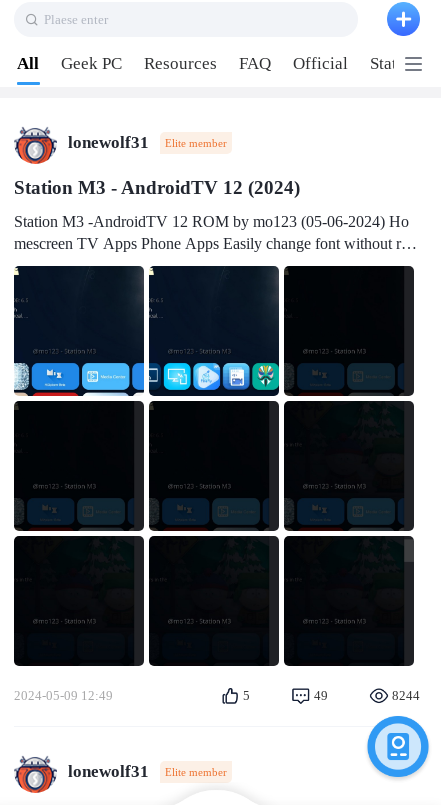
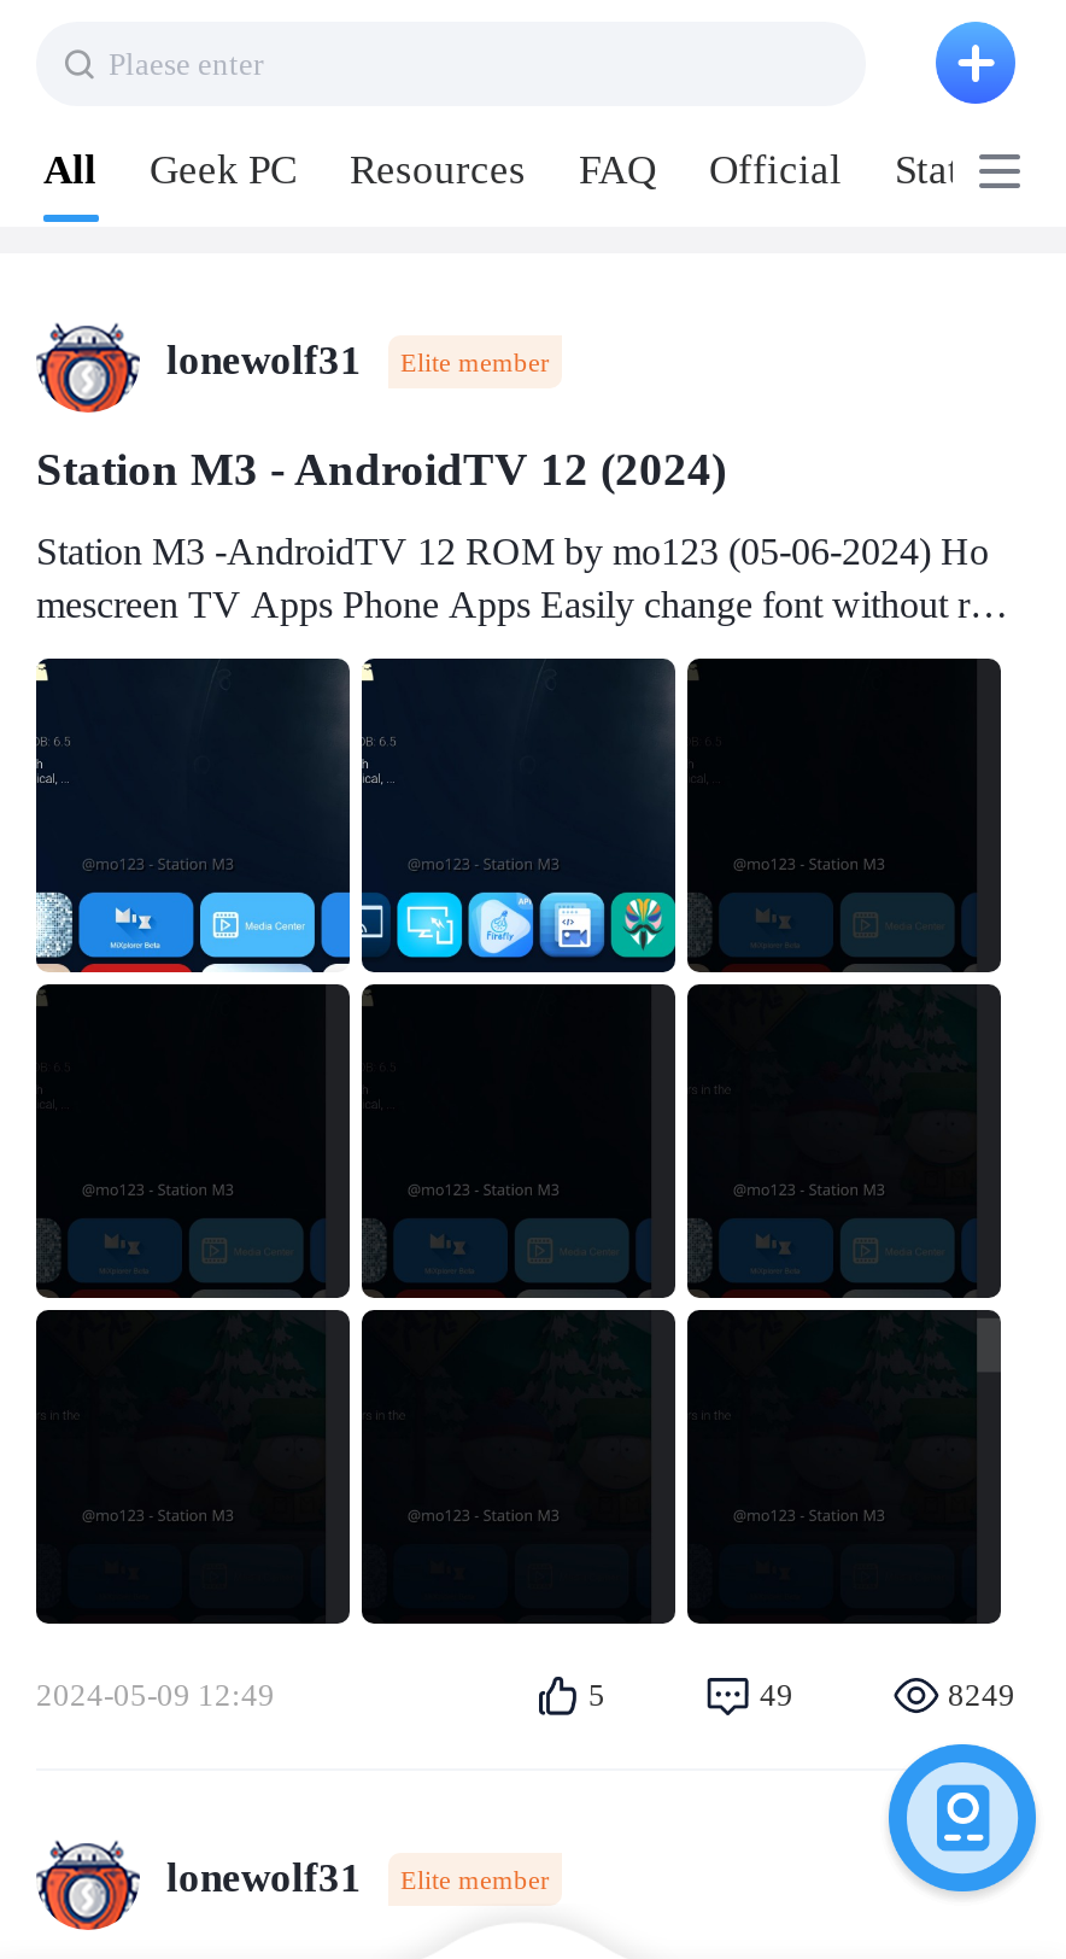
[392,688,420,703] 8244 -> [948,1677,1015,1713] 8249

